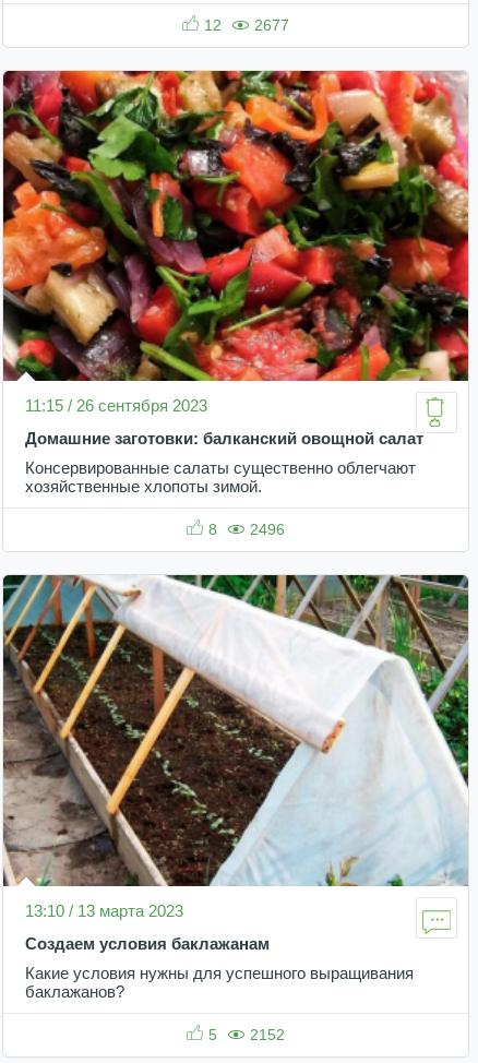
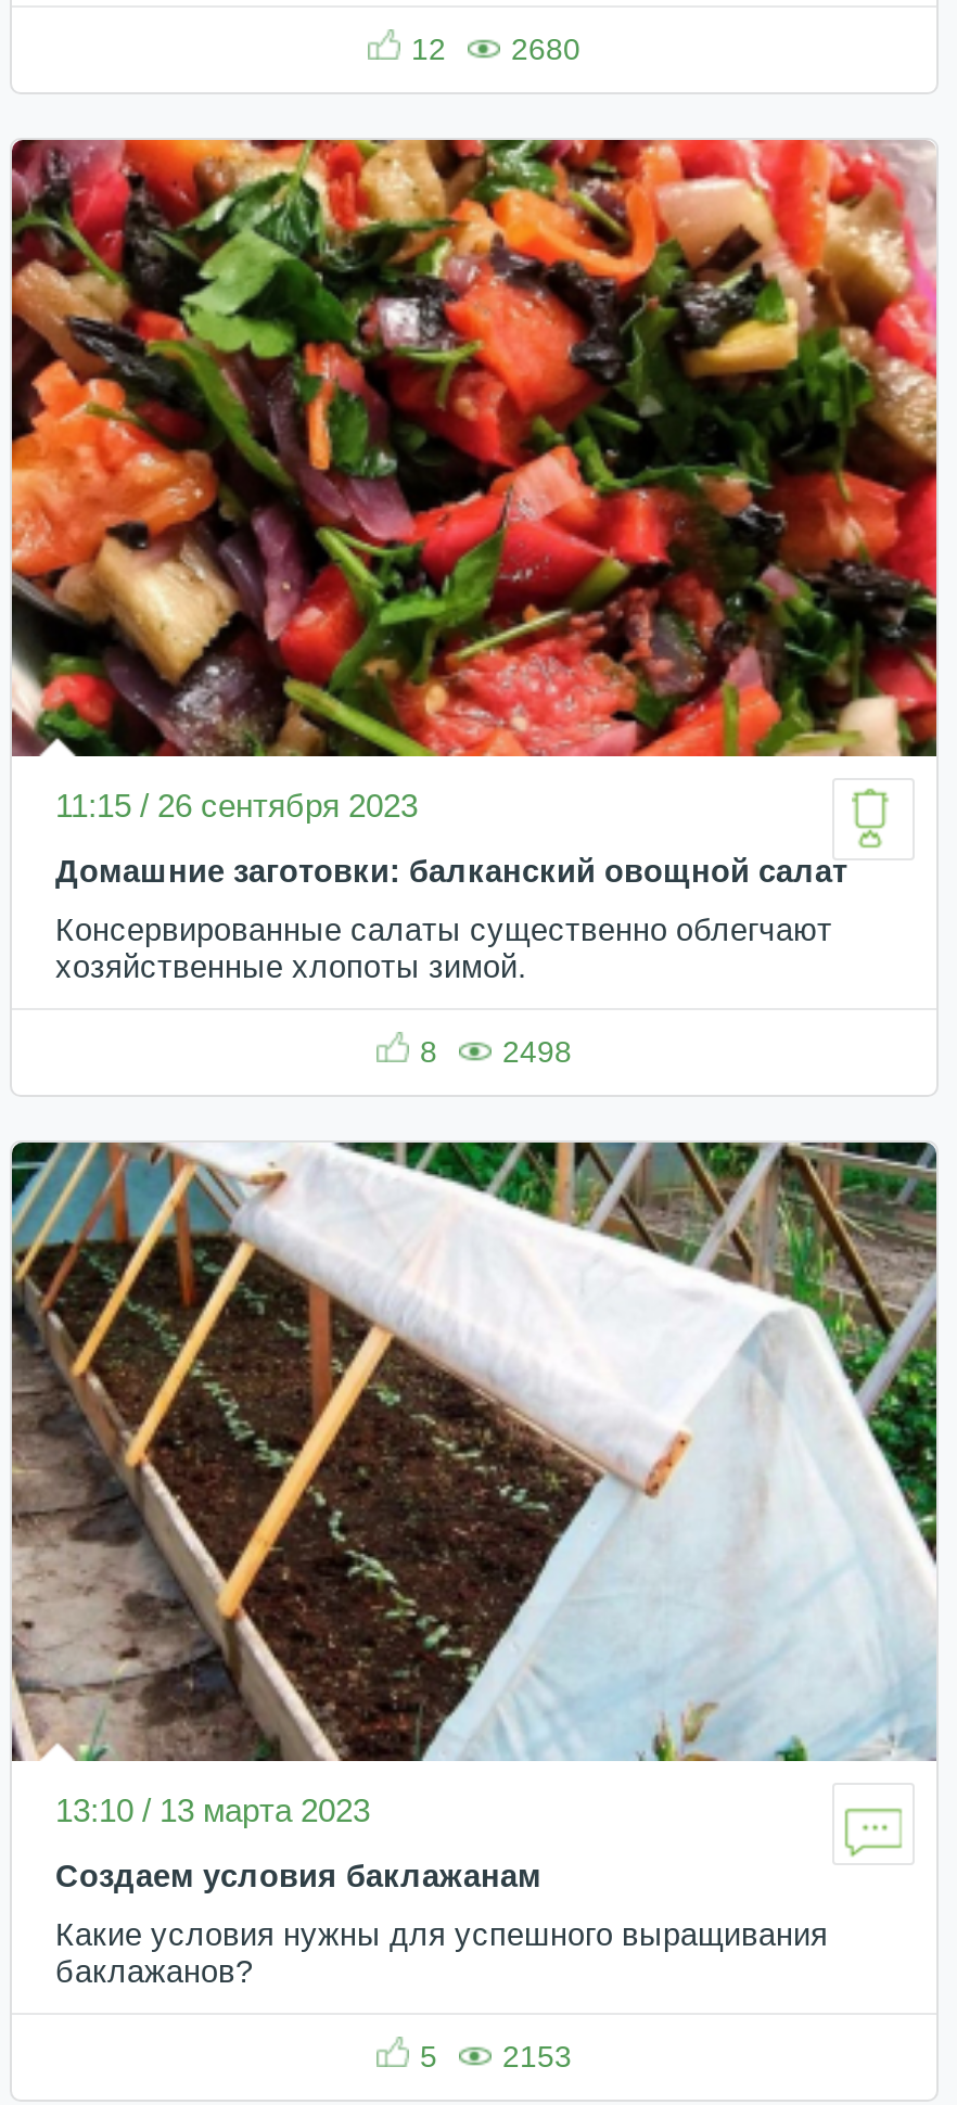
[204,16,289,34] 12 2677 -> [411,31,580,66] 12 2680
[208,521,285,538] 8 2496 -> [420,1035,572,1070] 8 2498
[208,1026,285,1043] 5 2152 -> [420,2039,572,2073] 5 2153

